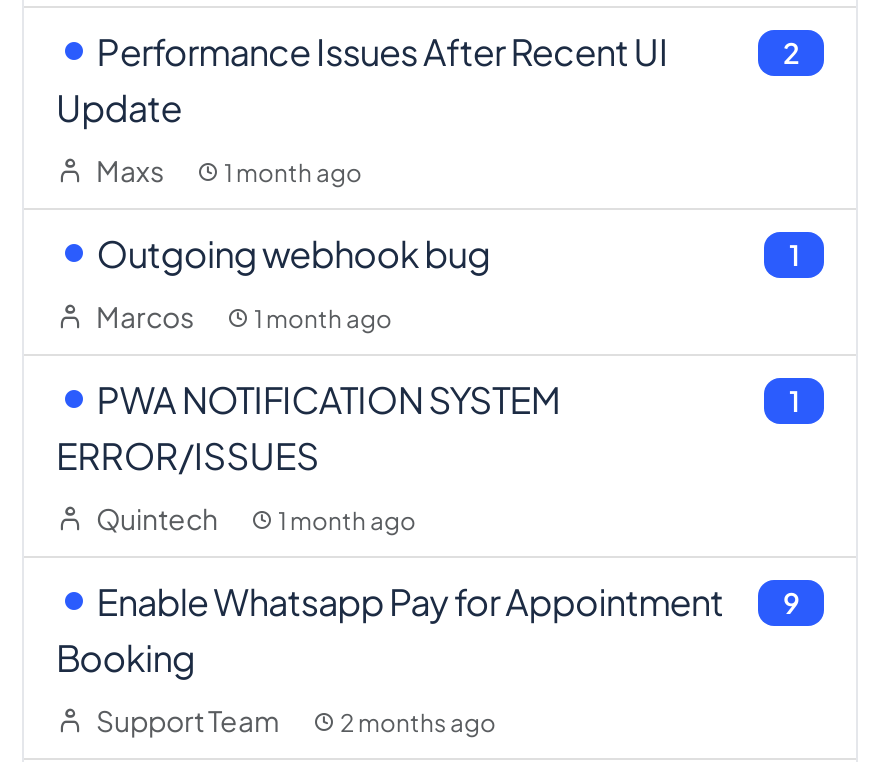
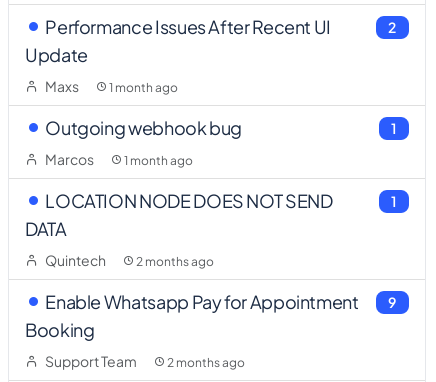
[56,375,560,477] PWA NOTIFICATION SYSTEM | ERROR/ISSUES -> [25,188,333,239] LOCATION NODE DOES NOT SEND | DATA
[96,499,416,535] Quintech 1 month ago -> [45,250,214,268] Quintech 2 months ago

